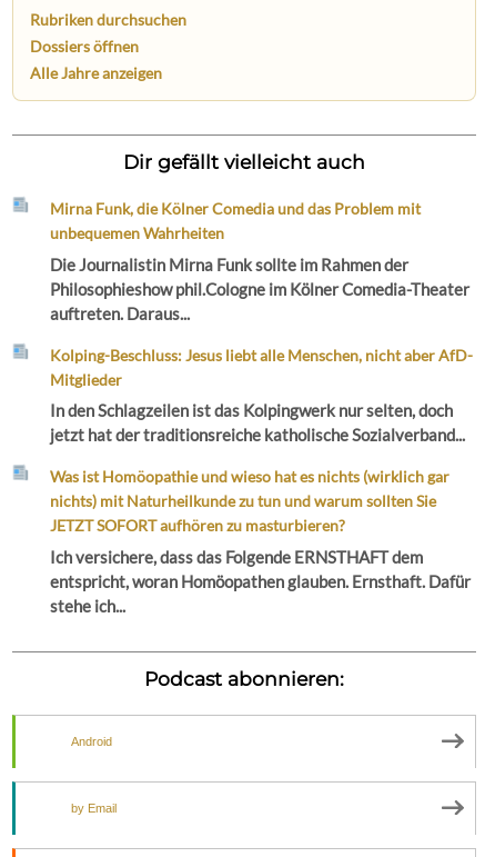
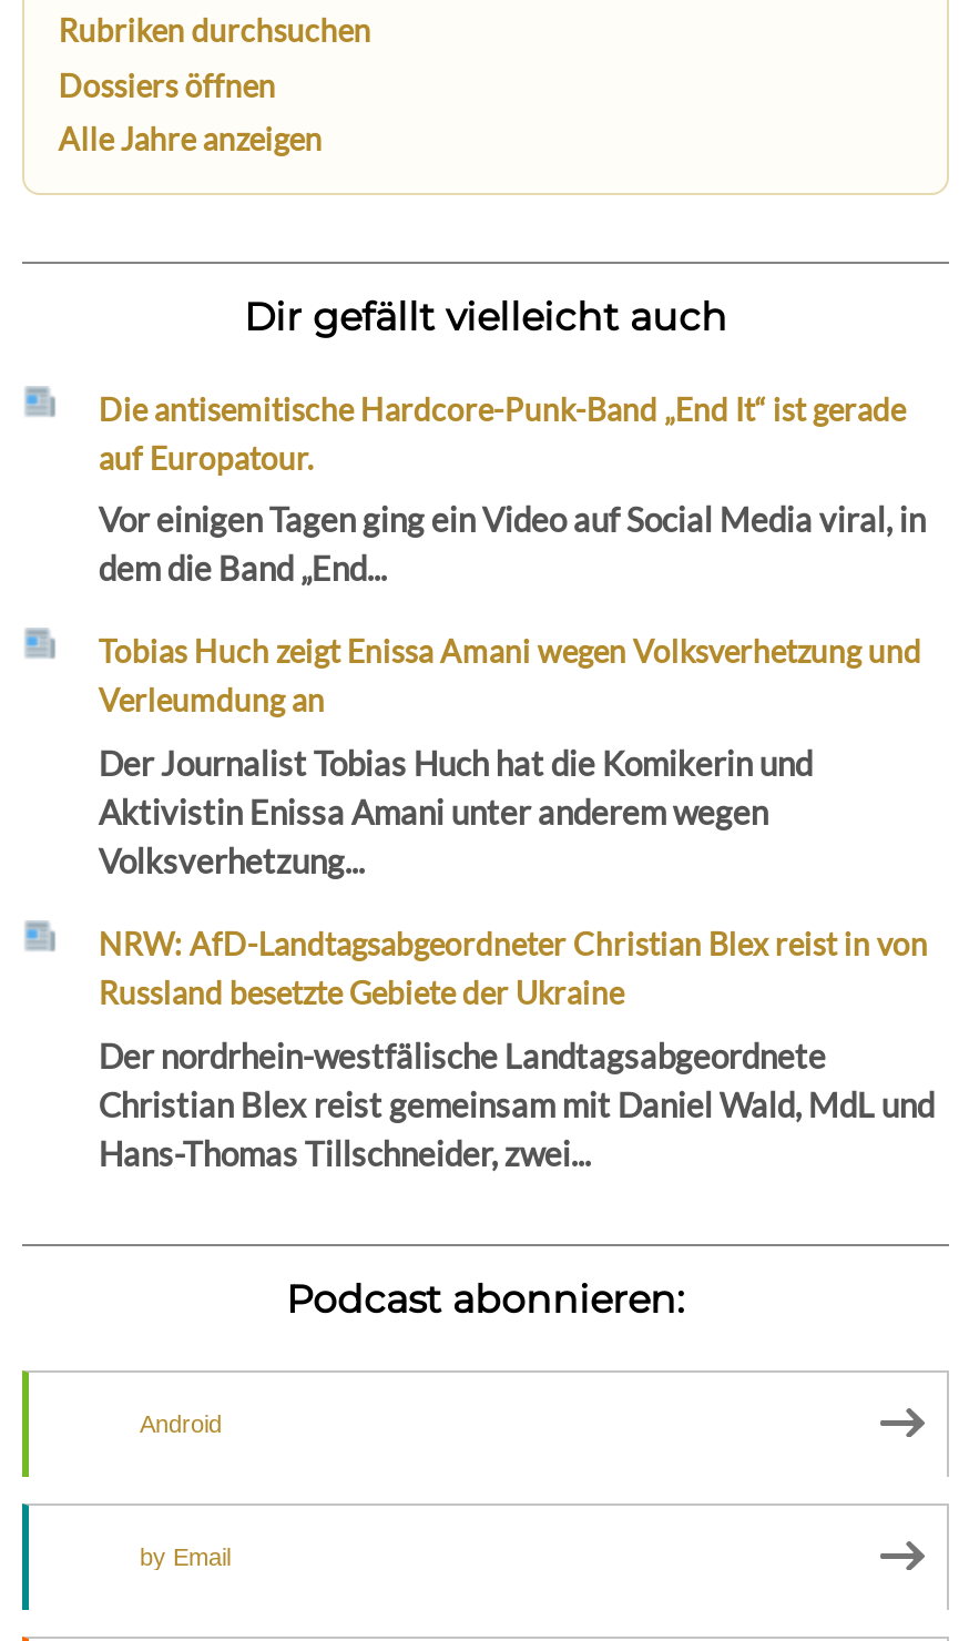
[50,199,421,242] Mirna Funk, die Kölner Comedia und das Problem mit | unbequemen Wahrheiten -> [98,389,906,476] Die antisemitische Hardcore-Punk-Band „End It“ ist gerade | auf Europatour.
[50,254,470,323] Die Journalistin Mirna Funk sollte im Rahmen der | Philosophieshow phil.Cologne im Kölner Comedia-Theater | auftreten. Daraus... -> [98,499,926,588] Vor einigen Tagen ging ein Video auf Social Media viral, in | dem die Band „End...
[50,345,473,389] Kolping-Beschluss: Jesus liebt alle Menschen, nicht aber AfD- | Mitglieder -> [98,632,921,719] Tobias Huch zeigt Enissa Amani wegen Volksverhetzung und | Verleumdung an
[50,400,465,445] In den Schlagzeilen ist das Kolpingwerk nur selten, doch | jetzt hat der traditionsreiche katholische Sozialverband... -> [98,742,812,880] Der Journalist Tobias Huch hat die Komikerin und | Aktivistin Enissa Amani unter anderem wegen | Volksverhetzung...
[50,467,450,535] Was ist Homöopathie und wieso hat es nichts (wirklich gar | nichts) mit Naturheilkunde zu tun und warum sollten Sie | JETZT SOFORT aufhören zu masturbieren? -> [98,924,928,1011] NRW: AfD-Landtagsabgeordneter Christian Blex reist in von | Russland besetzte Gebiete der Ukraine
[50,547,471,616] Ich versichere, dass das Folgende ERNSTHAFT dem | entspricht, woran Homöopathen glauben. Ernsthaft. Dafür | stehe ich... -> [98,1034,934,1172] Der nordrhein-westfälische Landtagsabgeordnete | Christian Blex reist gemeinsam mit Daniel Wald, MdL und | Hans-Thomas Tillschneider, zwei...

